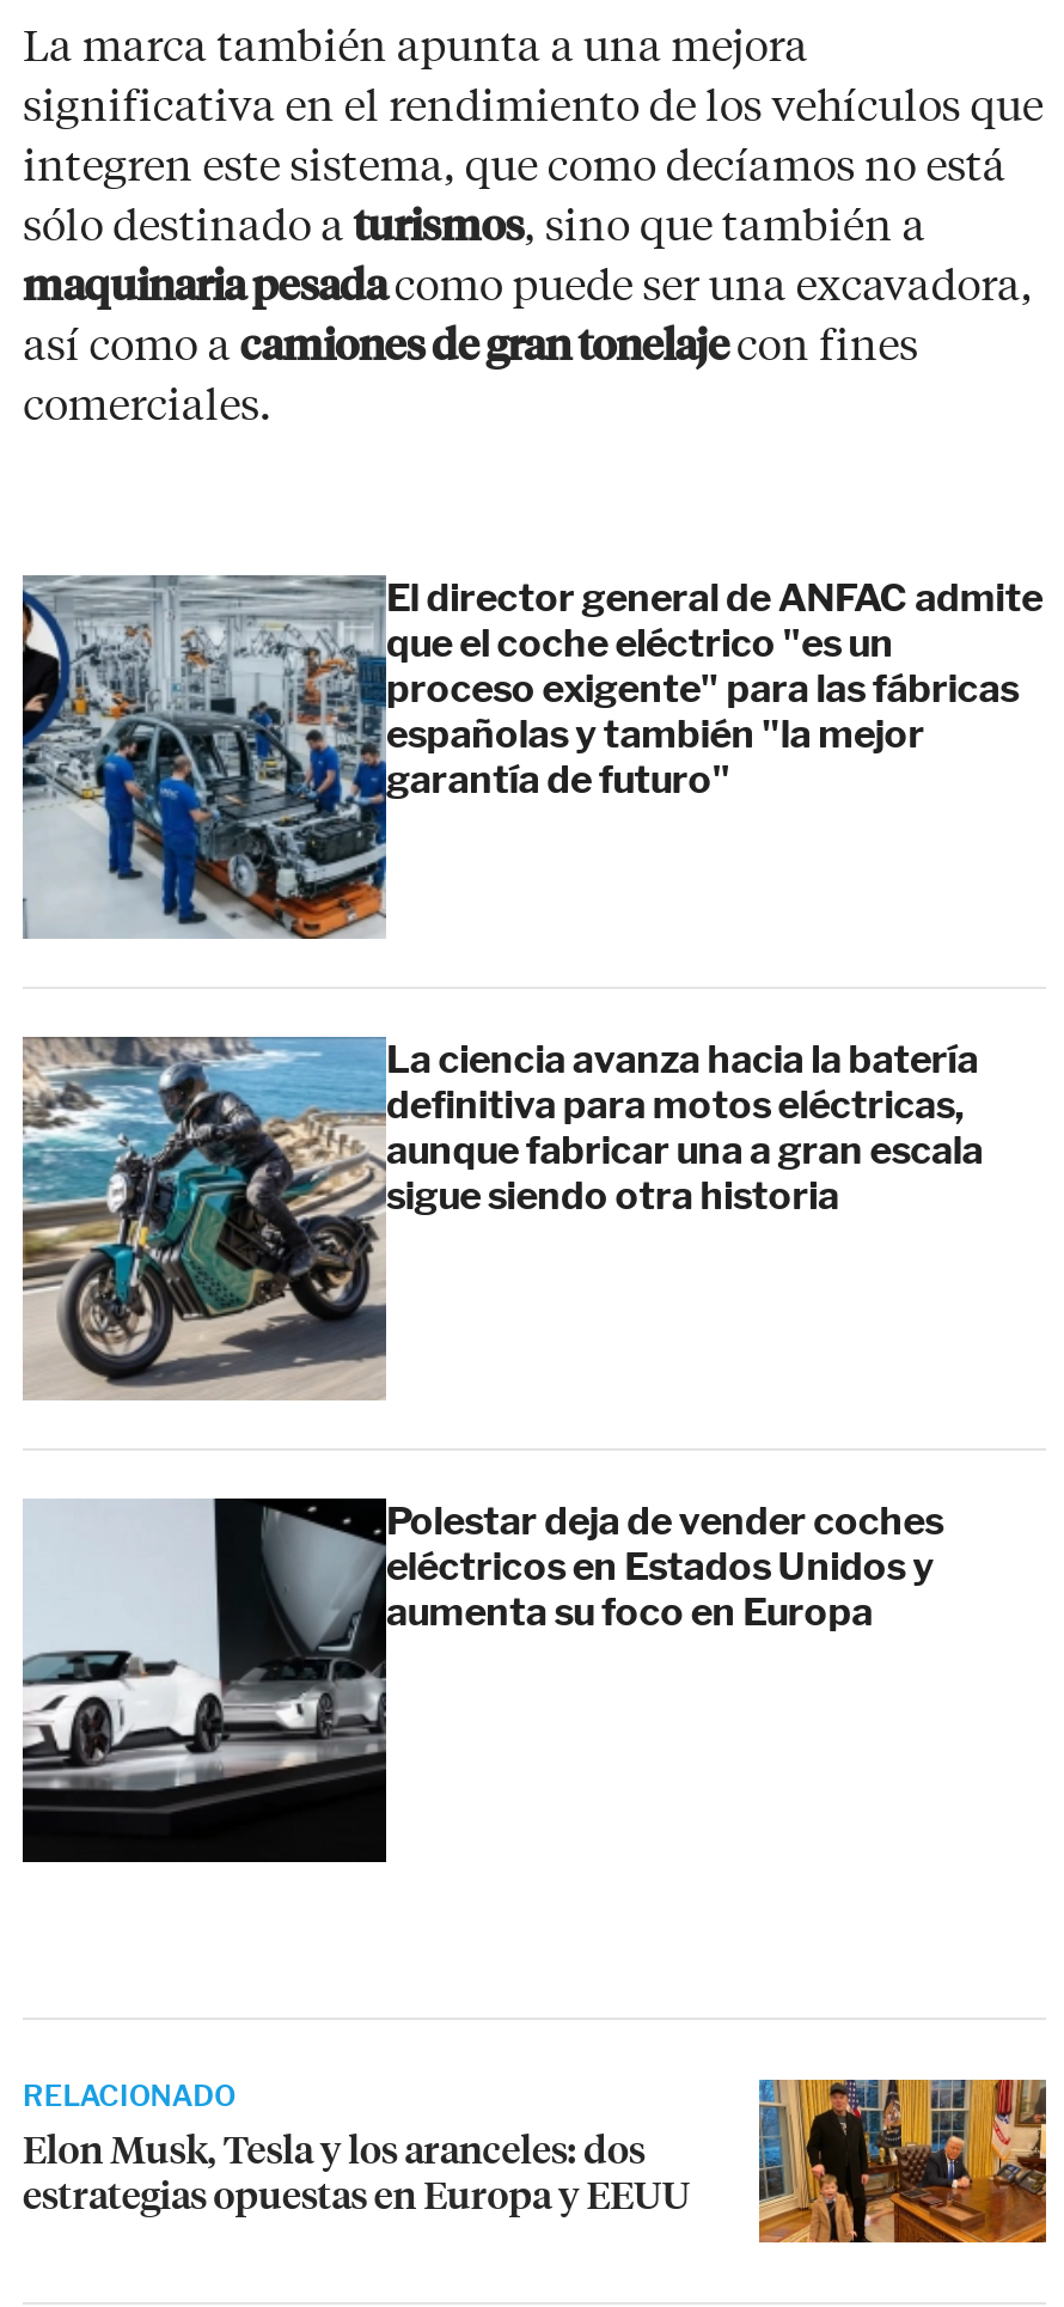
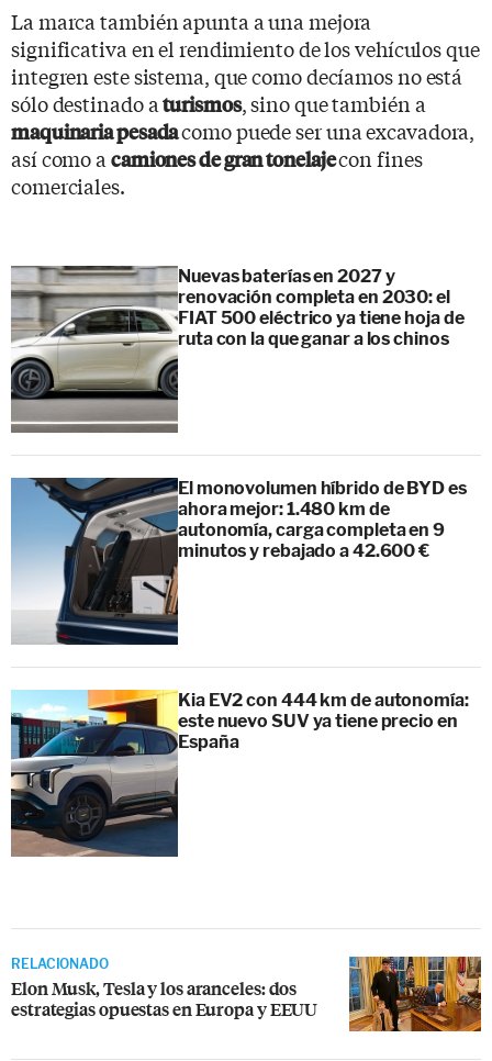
[20,575,1042,939] [image] | El director general de ANFAC admite | que el coche eléctrico "es un | proceso exigente" para las fábricas | españolas y también "la mejor | garantía de futuro" -> [10,265,464,433] [image] | Nuevas baterías en 2027 y | renovación completa en 2030: el | FIAT 500 eléctrico ya tiene hoja de | ruta con la que ganar a los chinos
[20,1035,983,1400] [image] | La ciencia avanza hacia la batería | definitiva para motos eléctricas, | aunque fabricar una a gran escala | sigue siendo otra historia -> [11,477,467,646] [image] | El monovolumen híbrido de BYD es | ahora mejor: 1.480 km de | autonomía, carga completa en 9 | minutos y rebajado a 42.600 €
[20,1496,943,1864] [image] | Polestar deja de vender coches | eléctricos en Estados Unidos y | aumenta su foco en Europa -> [10,689,469,858] [image] | Kia EV2 con 444 km de autonomía: | este nuevo SUV ya tiene precio en | España

